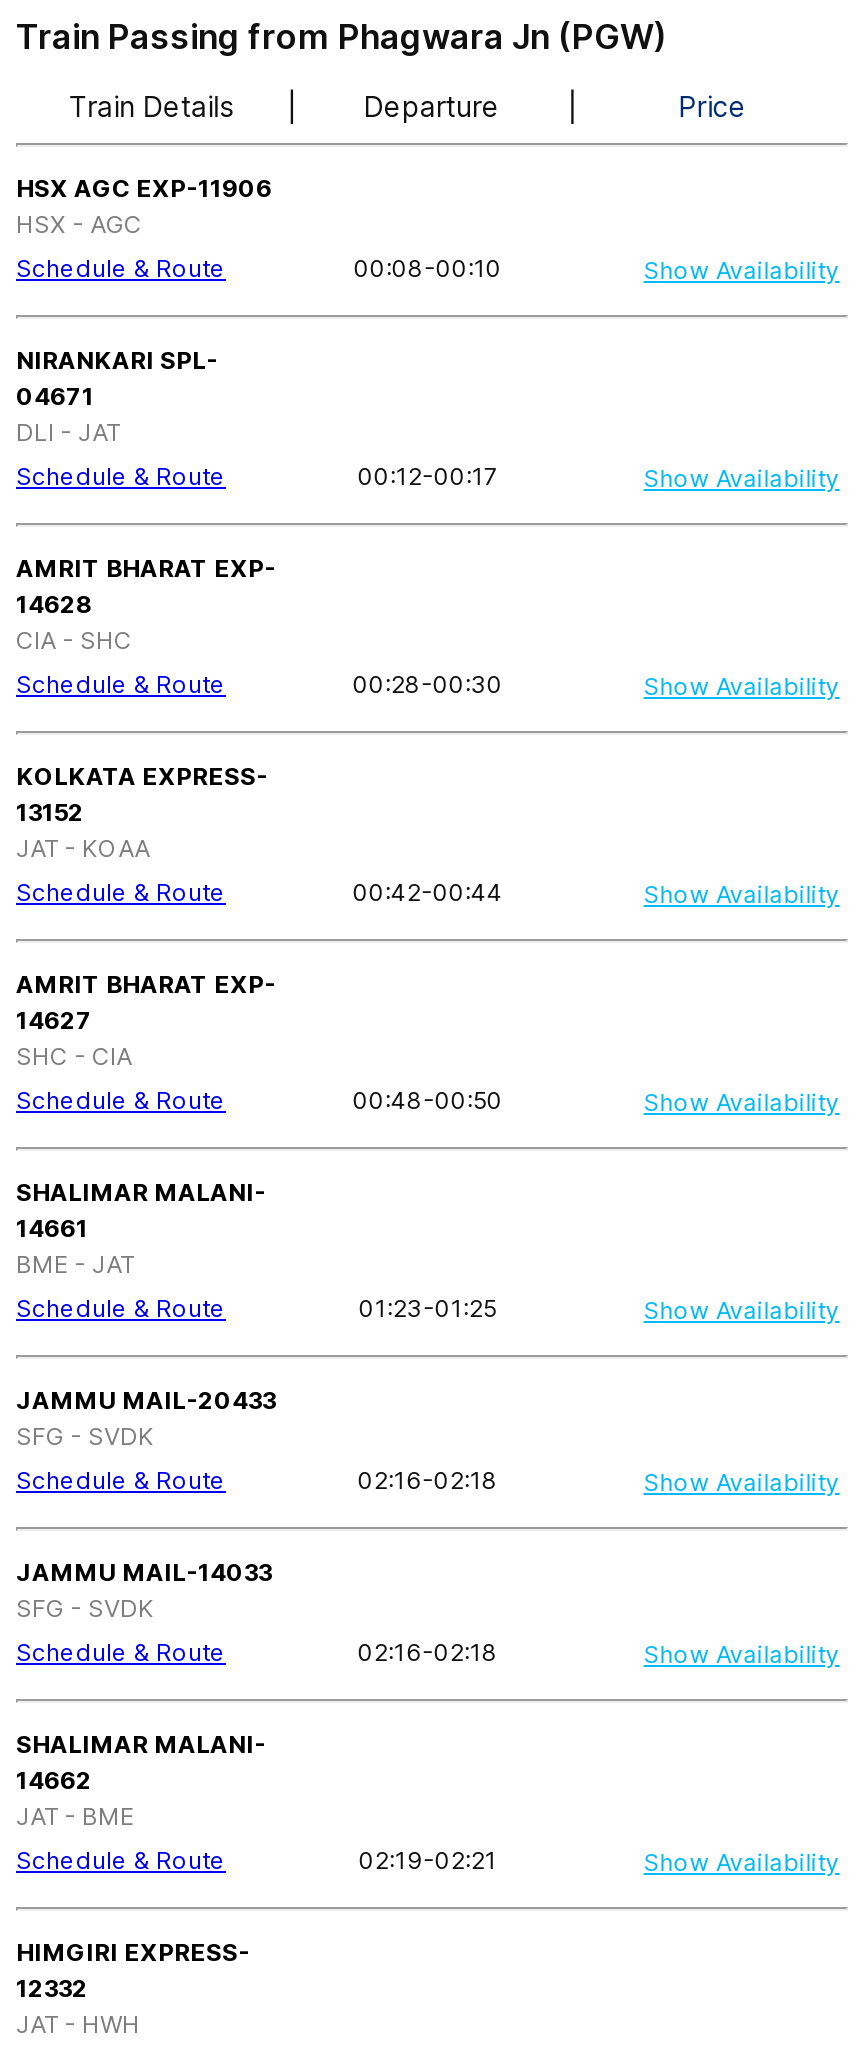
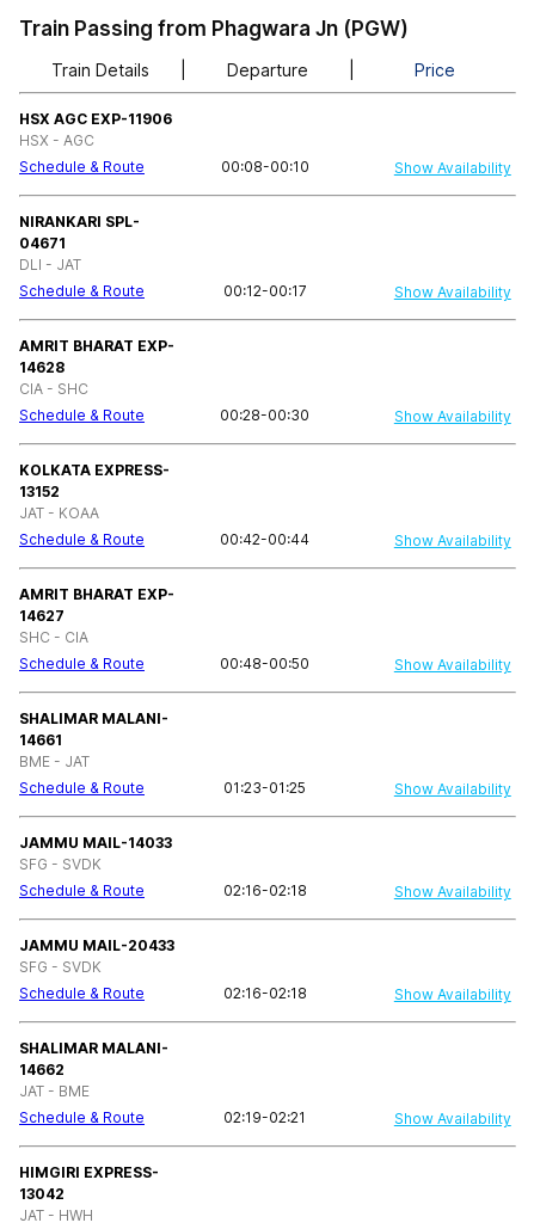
[16,1385,276,1415] JAMMU MAIL-20433 -> [19,834,172,852] JAMMU MAIL-14033
[16,1557,272,1587] JAMMU MAIL-14033 -> [19,936,174,954] JAMMU MAIL-20433
[16,1973,88,2003] 12332 -> [19,1185,65,1203] 13042

